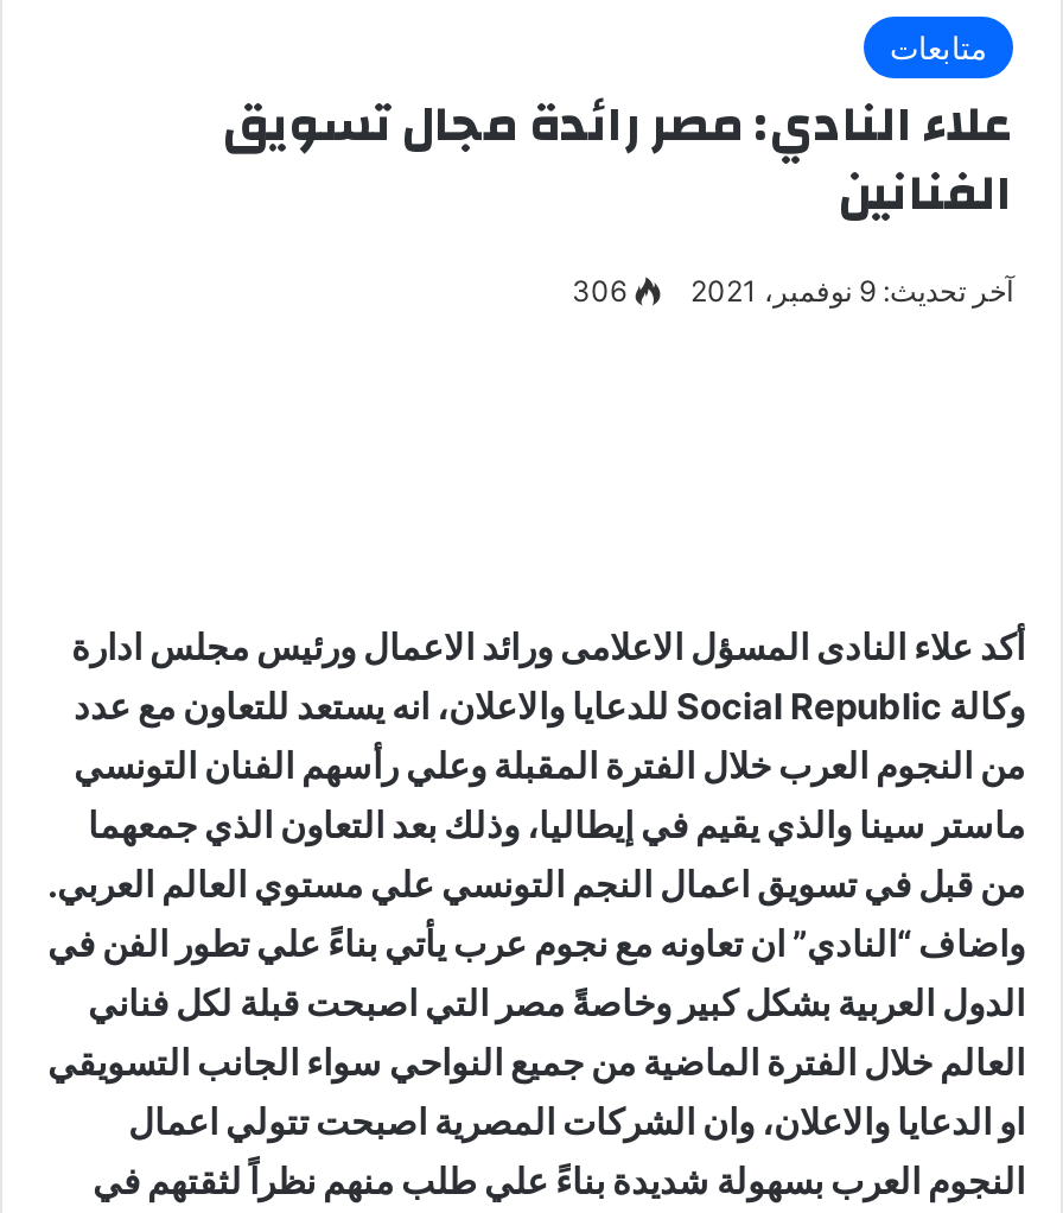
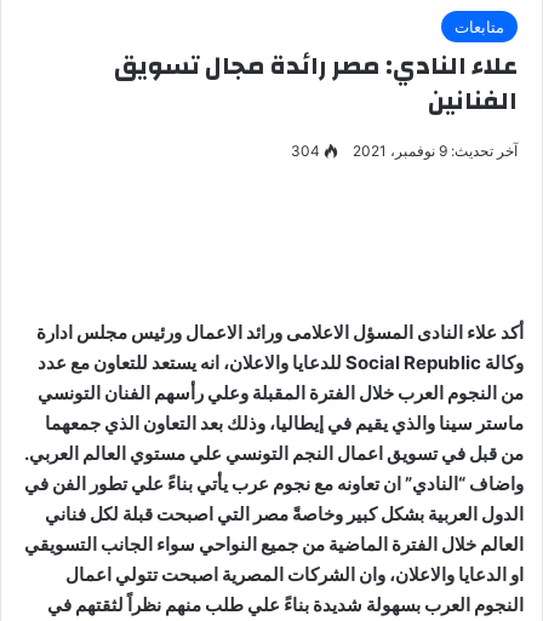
[572,273,626,309] 306 -> [291,142,320,160] 304

